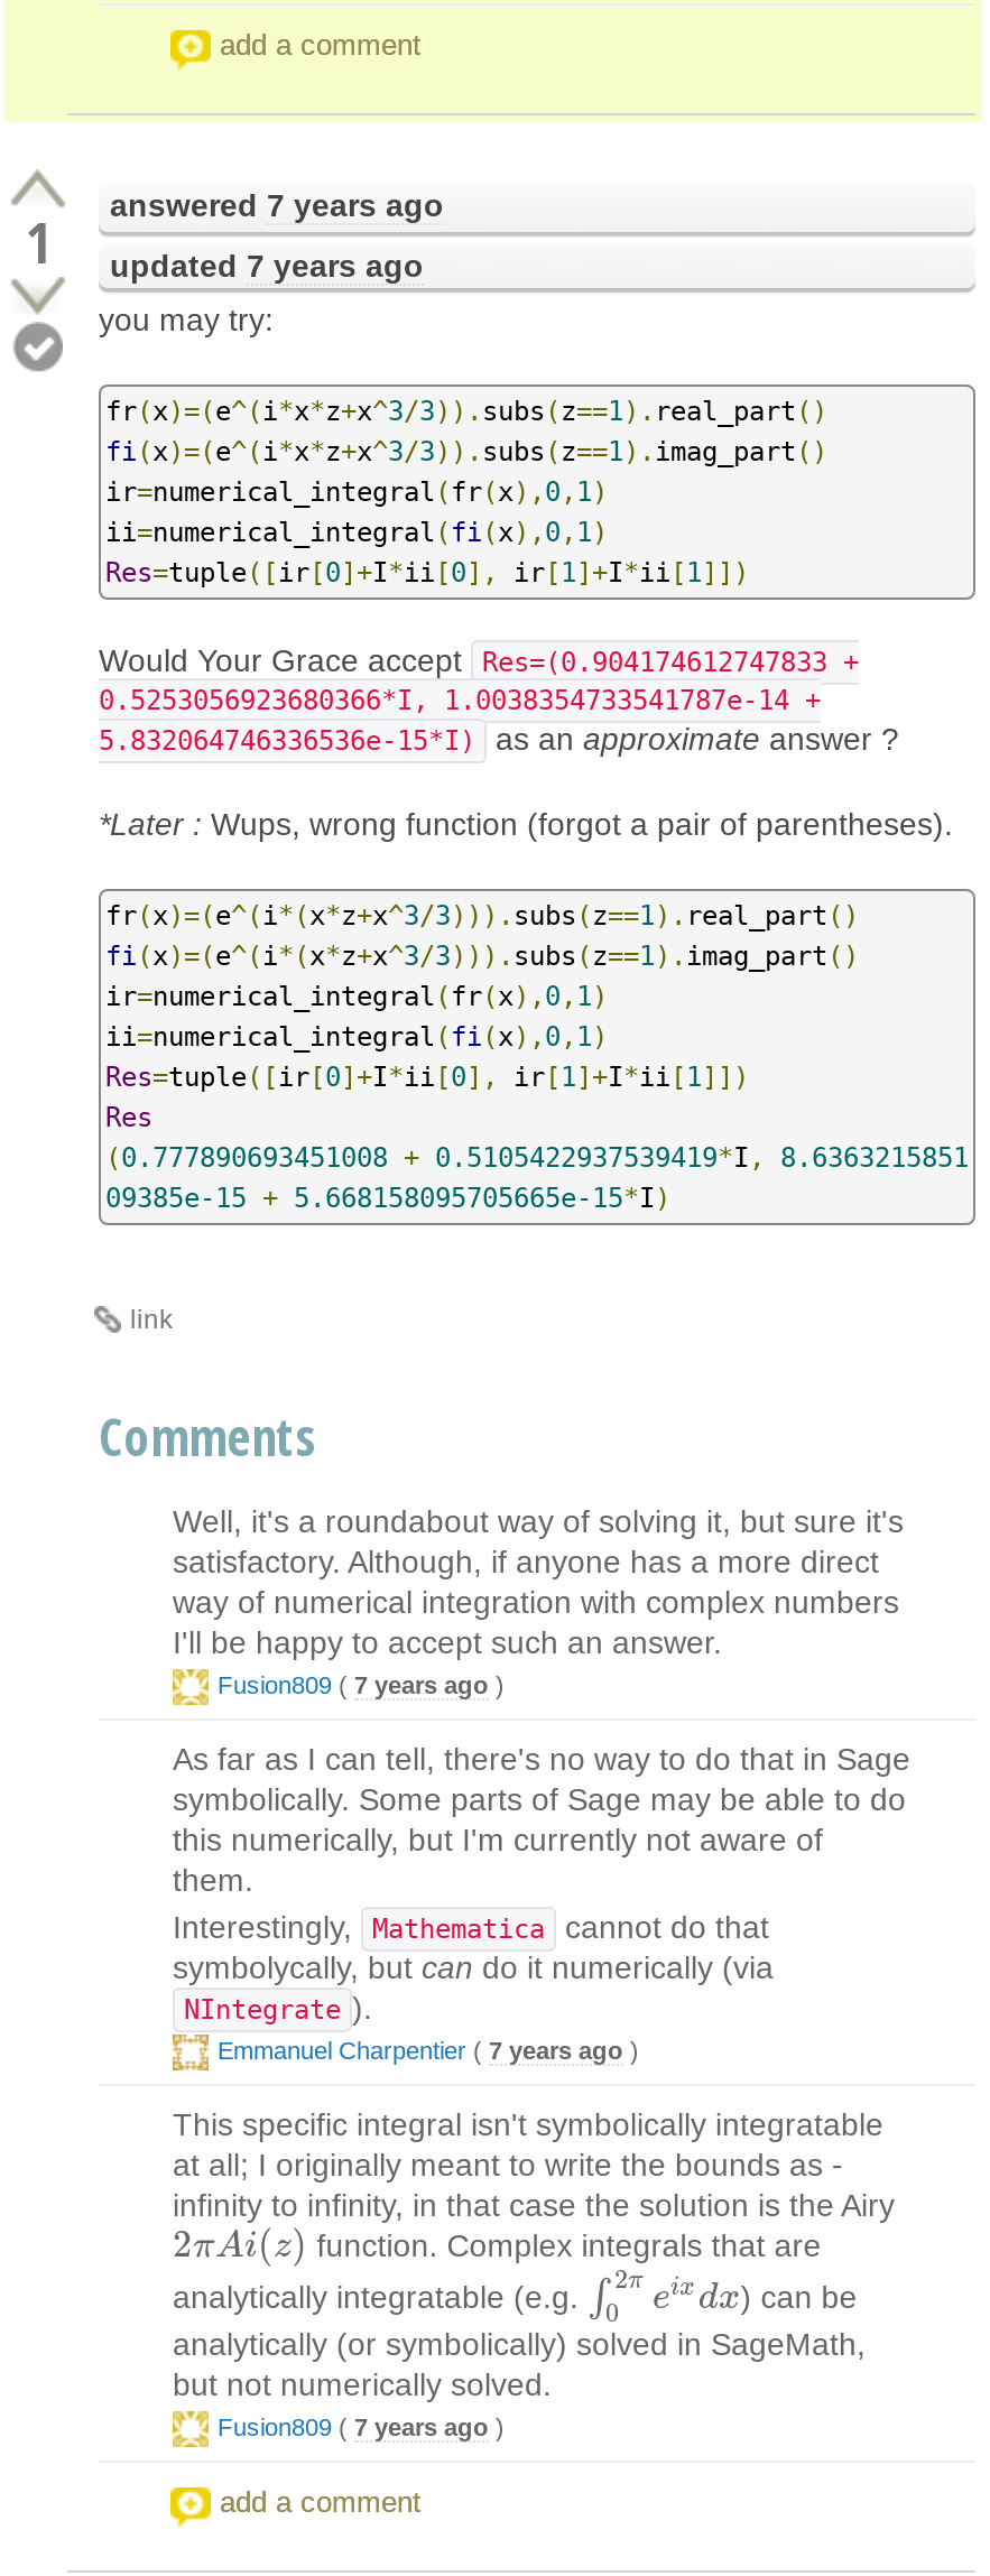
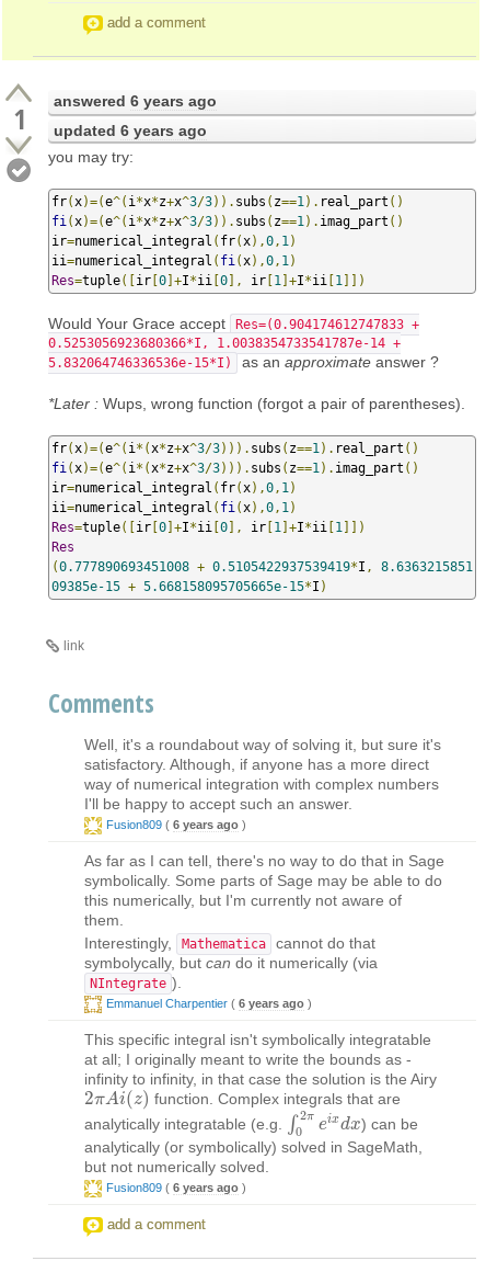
[110,186,444,222] answered 7 years ago -> [54,92,217,109] answered 6 years ago
[110,247,424,283] updated 7 years ago -> [54,121,207,139] updated 6 years ago
[218,1670,505,1697] Fusion809 (7 years ago) -> [106,818,246,831] Fusion809 (6 years ago)
[218,2036,639,2063] Emmanuel Charpentier (7 years ago) -> [106,996,312,1009] Emmanuel Charpentier (6 years ago)
[218,2414,505,2441] Fusion809 (7 years ago) -> [106,1181,246,1194] Fusion809 (6 years ago)

